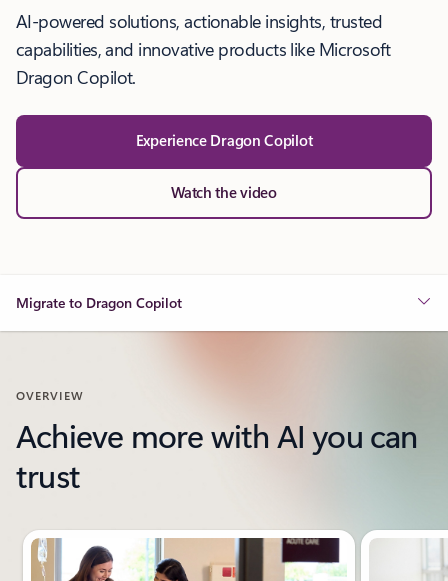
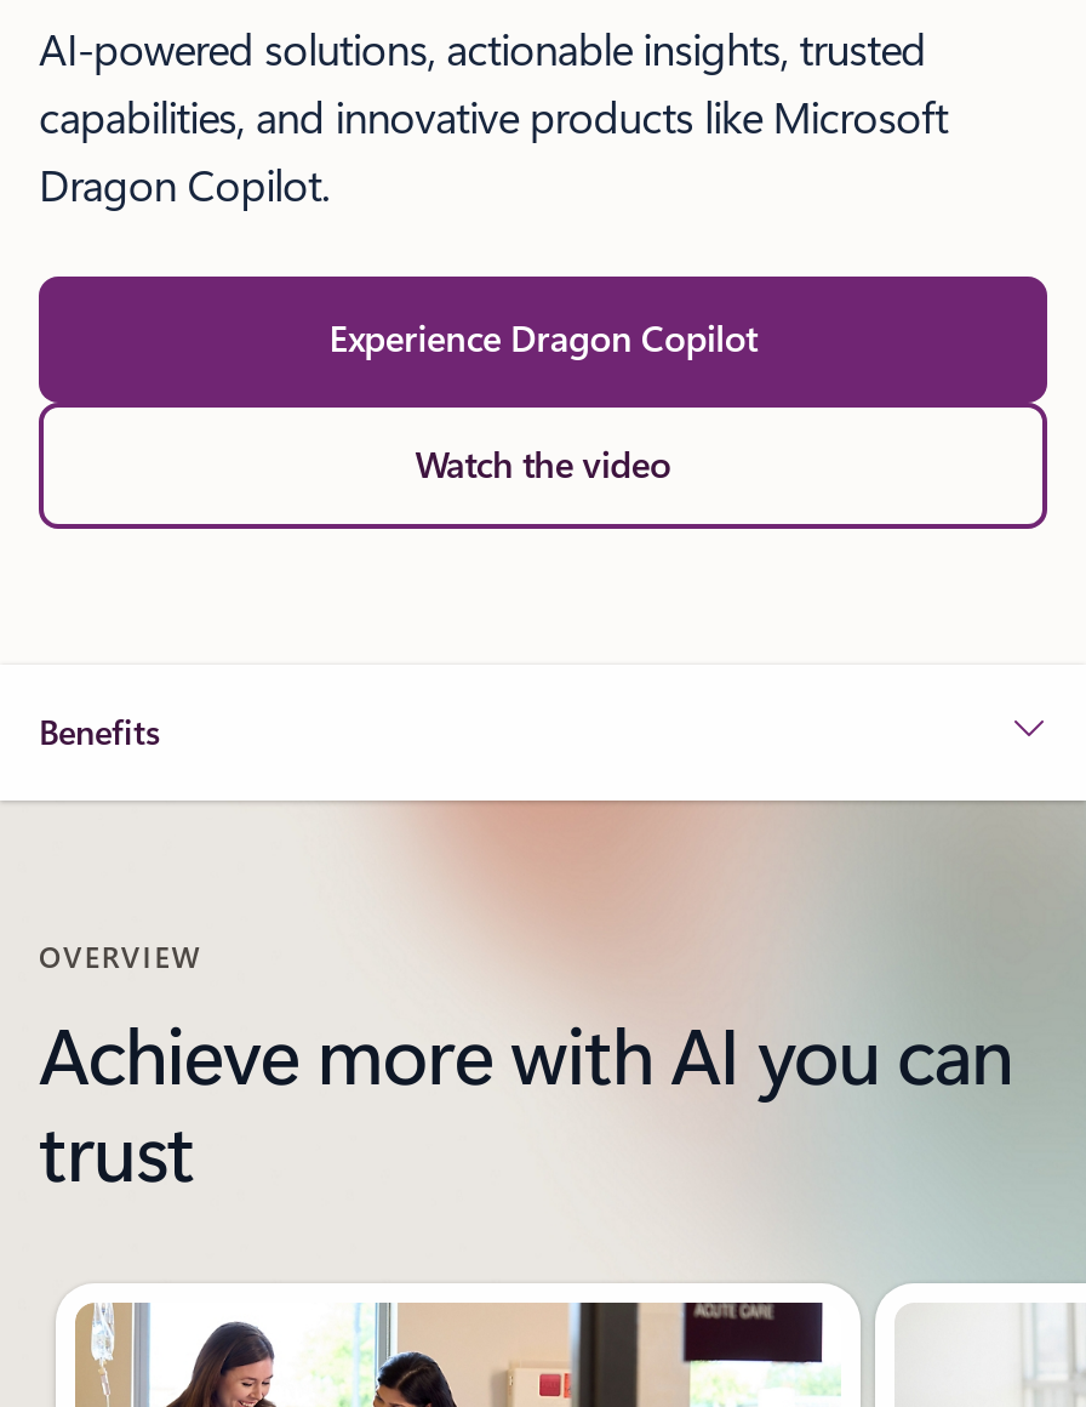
[16,293,182,312] Migrate to Dragon Copilot -> [39,708,160,754] Benefits

